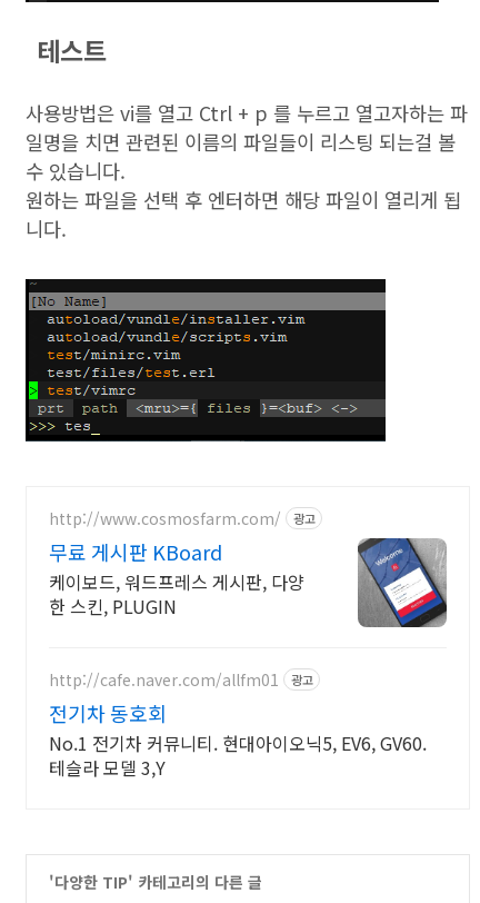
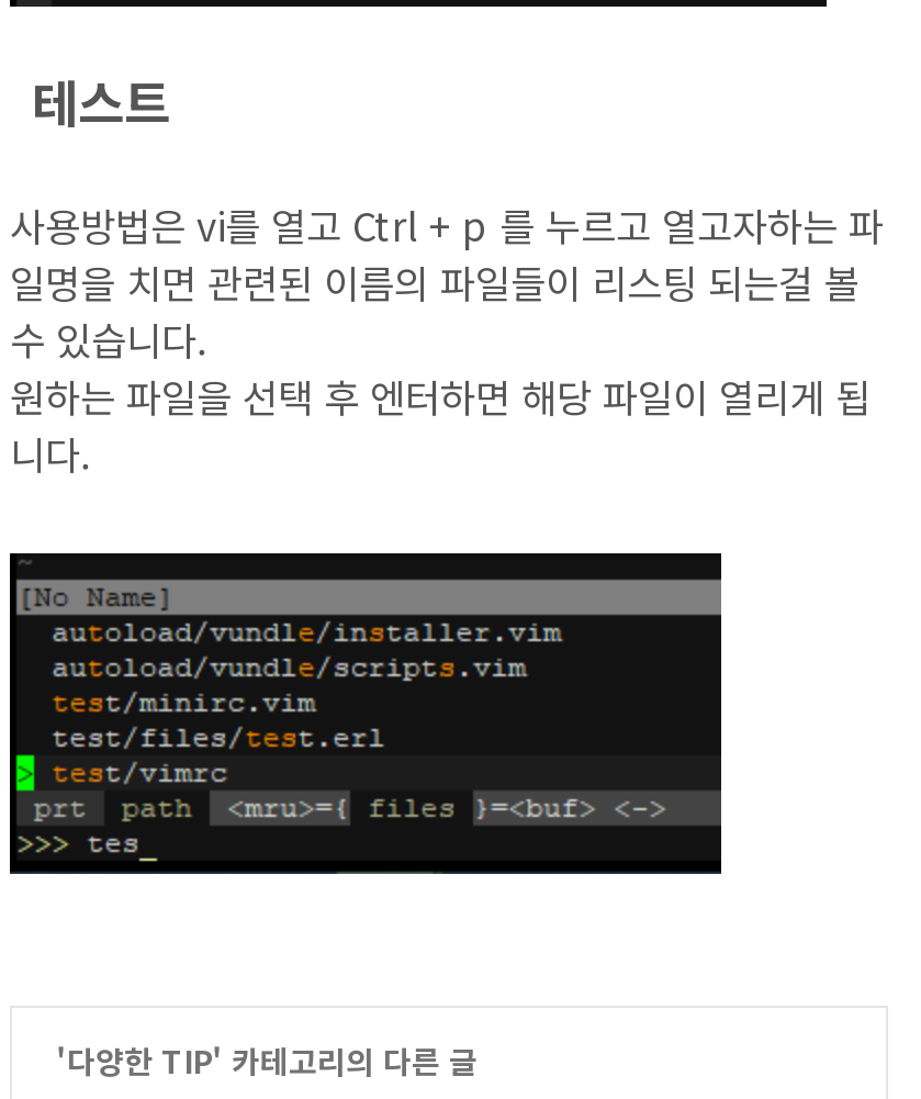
[49,507,448,781] [image] | http://www.cosmosfarm.com/ | 광고 | 무료 게시판 KBoard | 케이보드, 워드프레스 게시판, 다양 | 한 스킨, PLUGIN | http://cafe.naver.com/allfm01 | 광고 | 전기차 동호회 | No.1 전기차 커뮤니티. 현대아이오닉5, EV6, GV60. | 테슬라 모델 3,Y -> none

